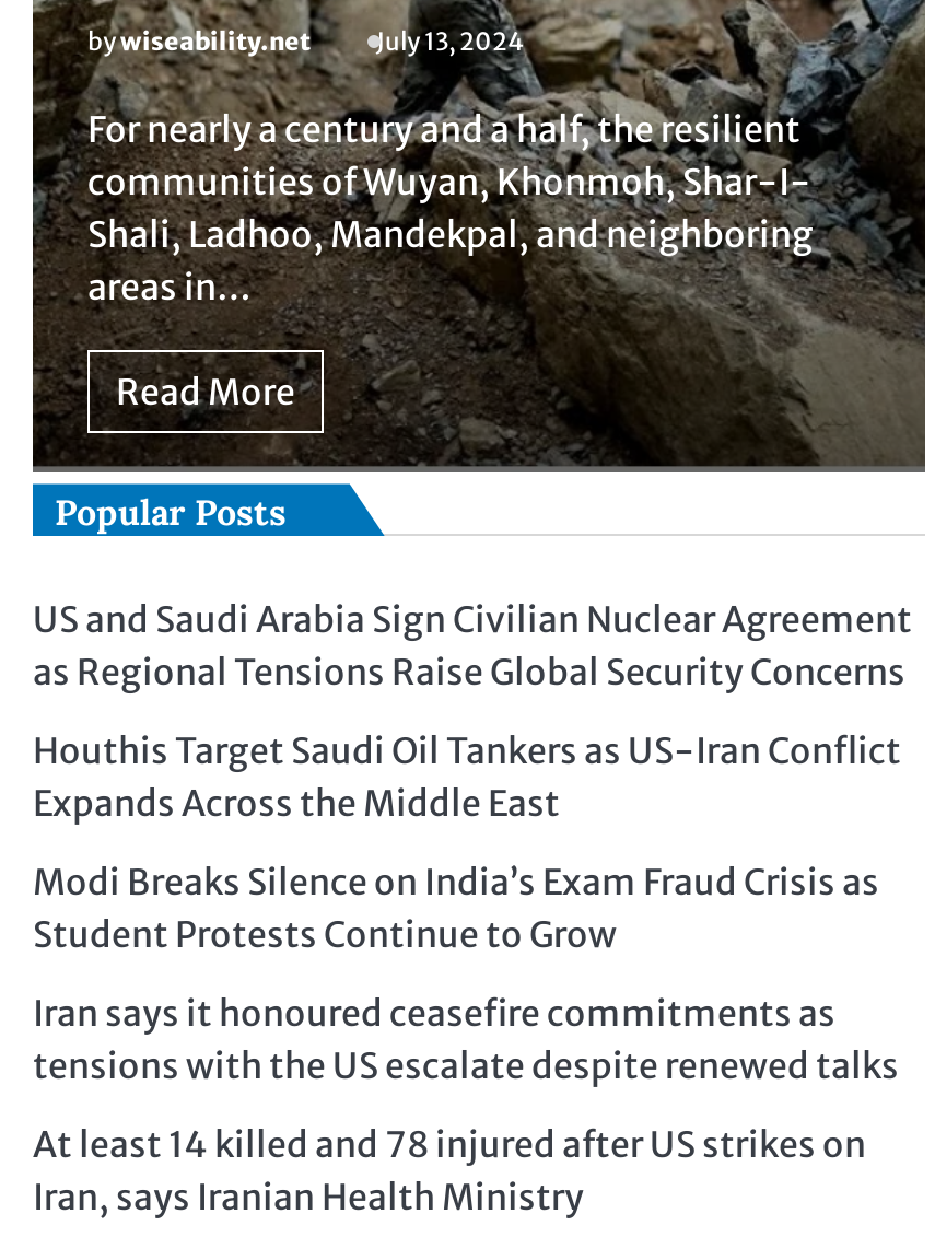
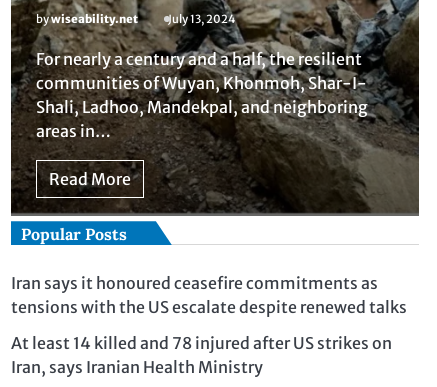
[33,598,912,957] US and Saudi Arabia Sign Civilian Nuclear Agreement | as Regional Tensions Raise Global Security Concerns | Houthis Target Saudi Oil Tankers as US-Iran Conflict | Expands Across the Middle East | Modi Breaks Silence on India’s Exam Fraud Crisis as | Student Protests Continue to Grow -> none

